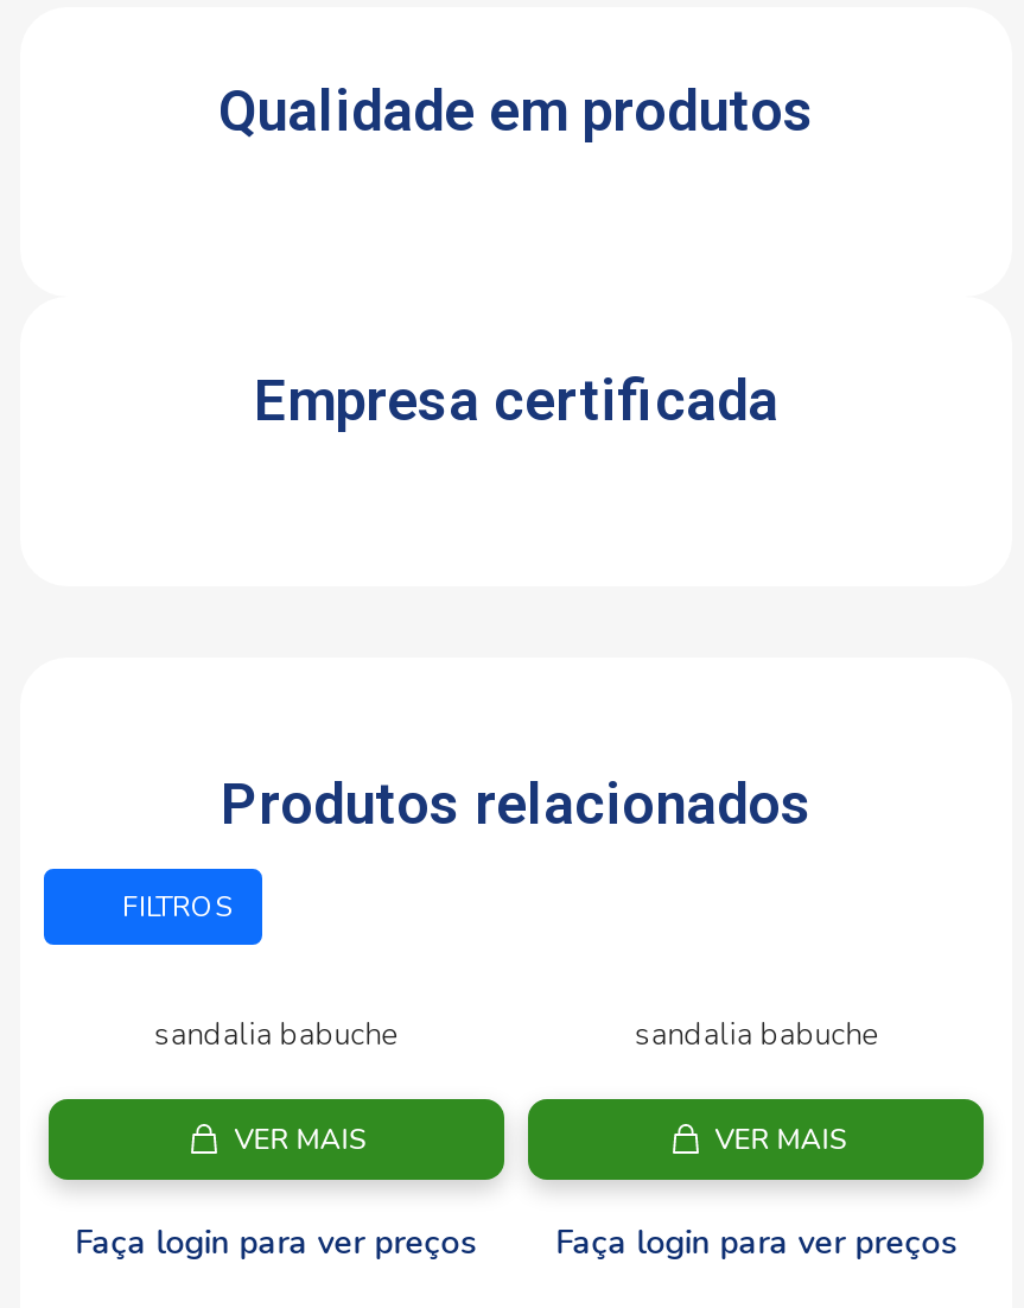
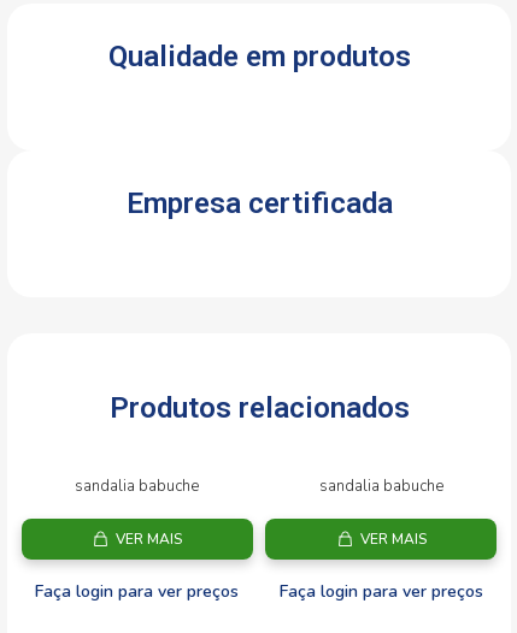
[122,888,231,926] FILTROS -> none

